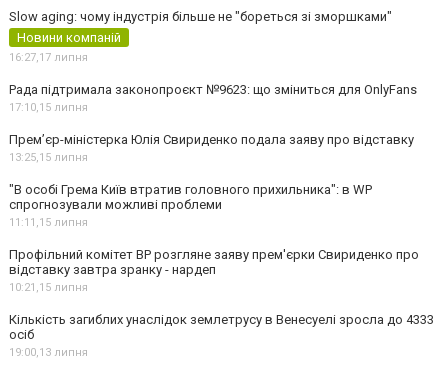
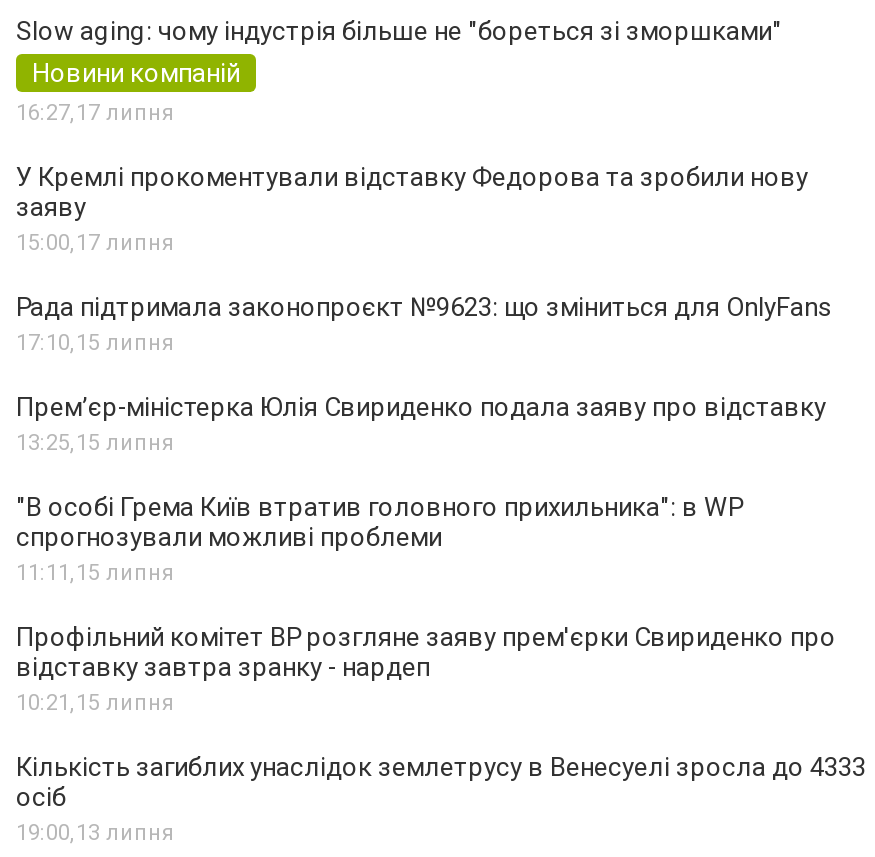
none -> [16,161,808,255] У Кремлі прокоментували відставку Федорова та зробили нову | заяву | 15:00, 17 липня

